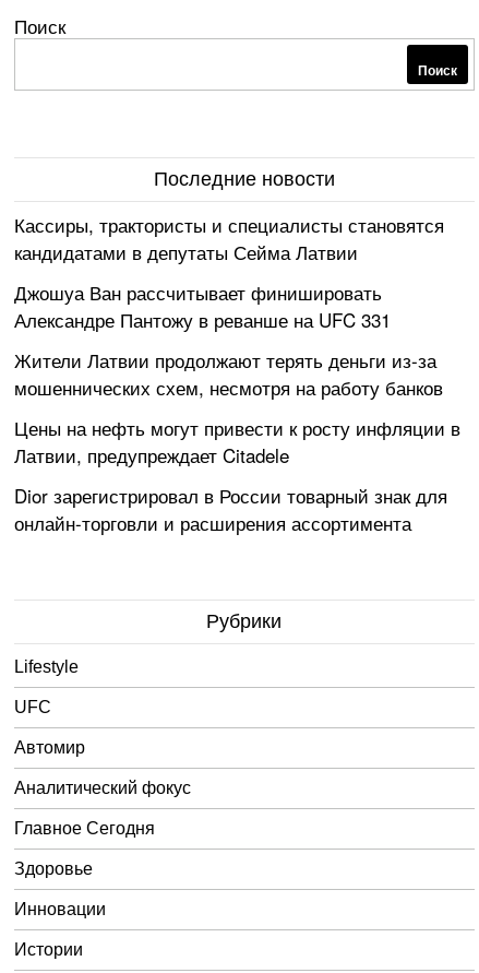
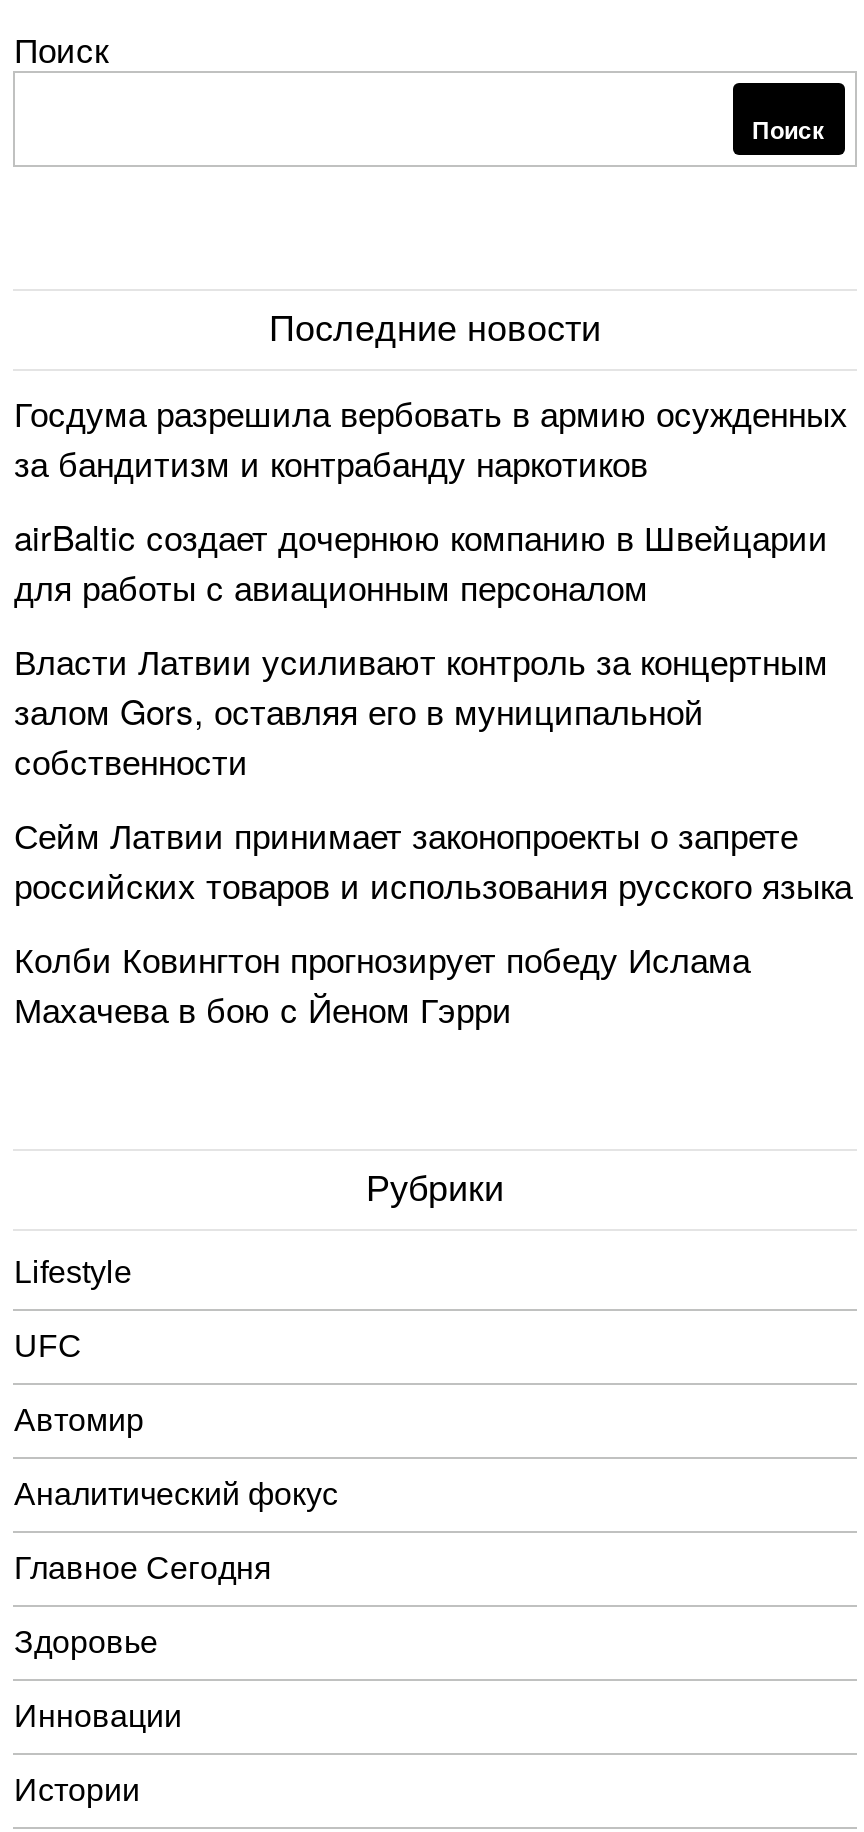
[15,211,445,266] Кассиры, трактористы и специалисты становятся | кандидатами в депутаты Сейма Латвии -> [14,387,848,487] Госдума разрешила вербовать в армию осужденных | за бандитизм и контрабанду наркотиков
[15,279,391,334] Джошуа Ван рассчитывает финишировать | Александре Пантожу в реванше на UFC 331 -> [14,511,828,611] airBaltic создает дочернюю компанию в Швейцарии | для работы с авиационным персоналом
[15,347,443,401] Жители Латвии продолжают терять деньги из-за | мошеннических схем, несмотря на работу банков -> [14,635,828,785] Власти Латвии усиливают контроль за концертным | залом Gors, оставляя его в муниципальной | собственности
[15,414,461,469] Цены на нефть могут привести к росту инфляции в | Латвии, предупреждает Citadele -> [14,809,852,909] Сейм Латвии принимает законопроекты о запрете | российских товаров и использования русского языка
[15,482,448,537] Dior зарегистрировал в России товарный знак для | онлайн-торговли и расширения ассортимента -> [14,933,750,1033] Колби Ковингтон прогнозирует победу Ислама | Махачева в бою с Йеном Гэрри

